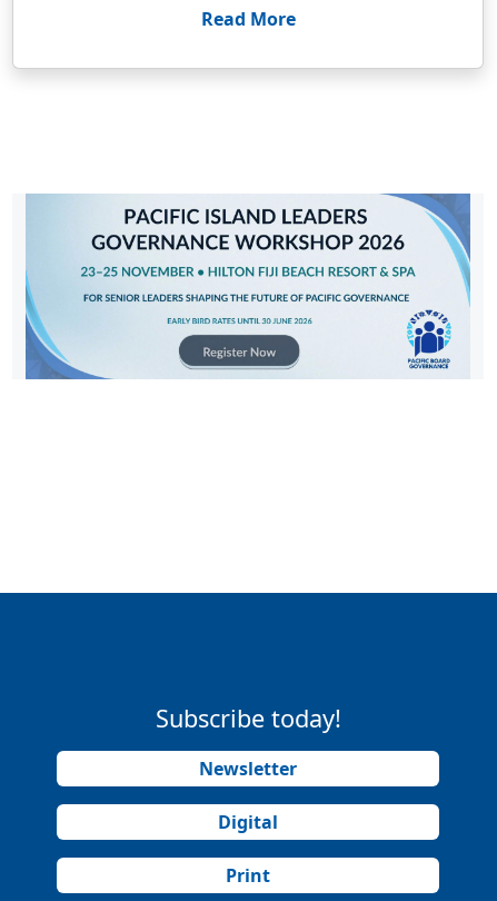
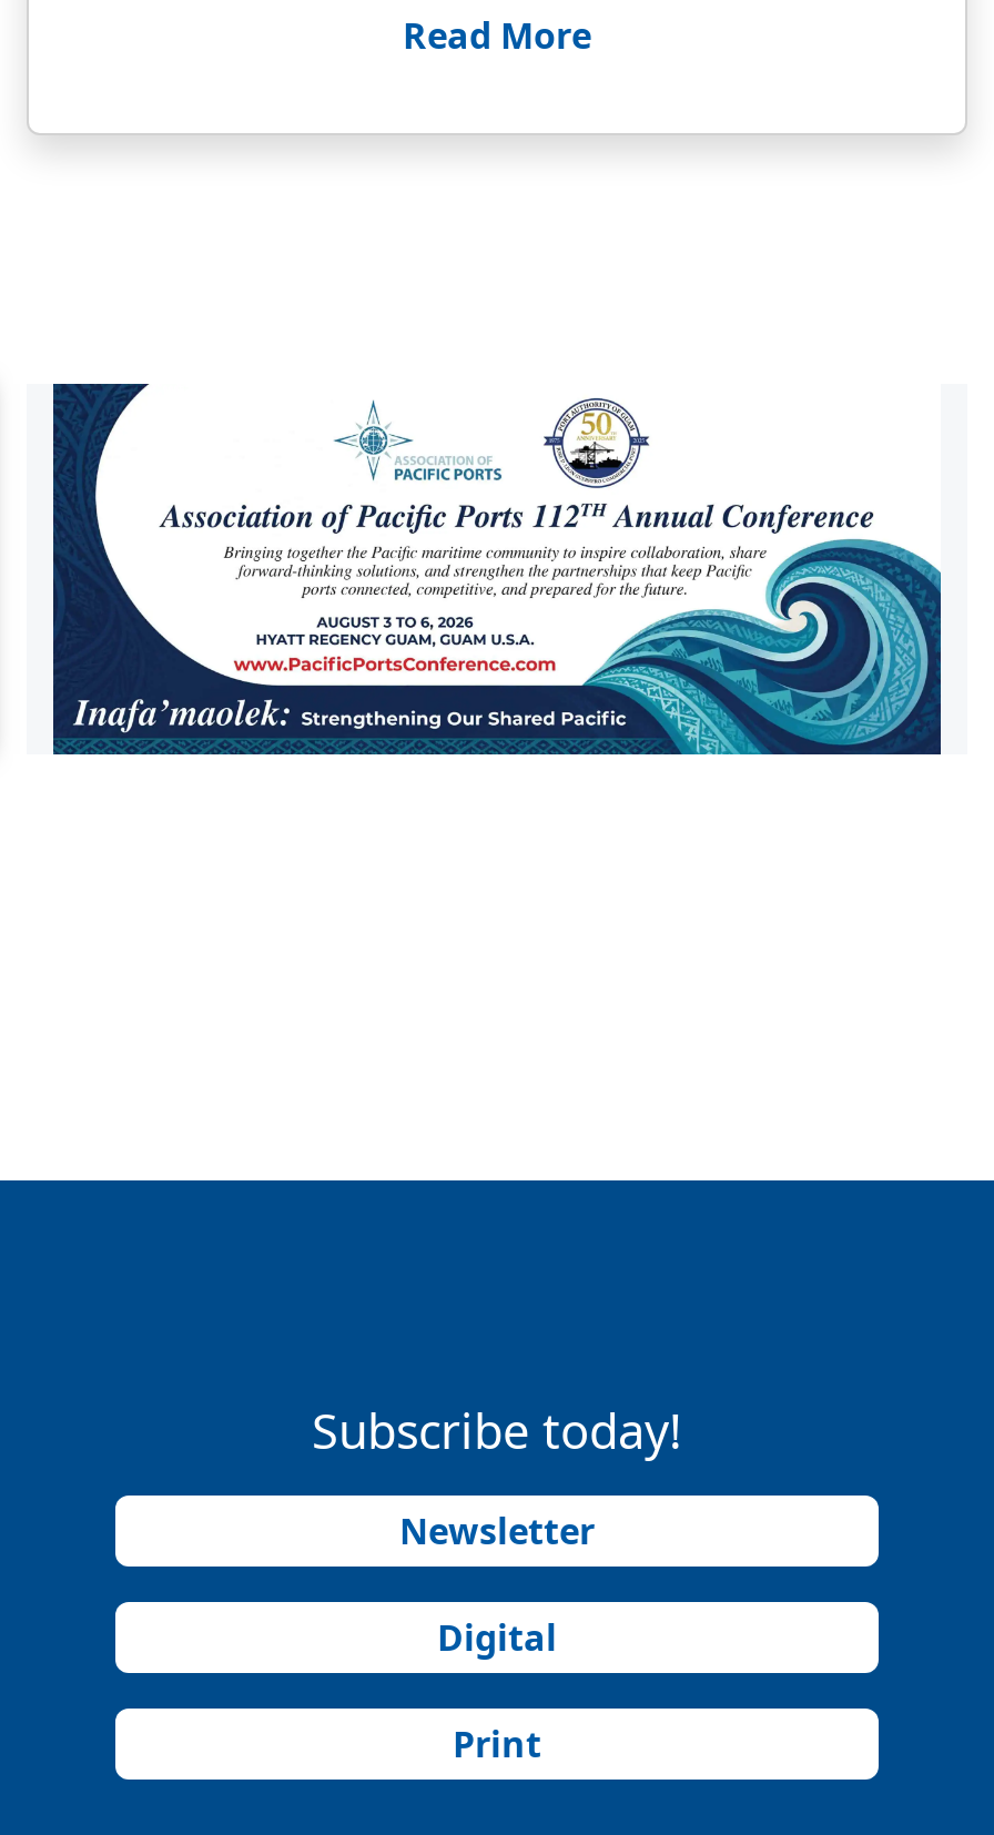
[24,192,471,380] [image] -> [51,382,943,757] [image]

